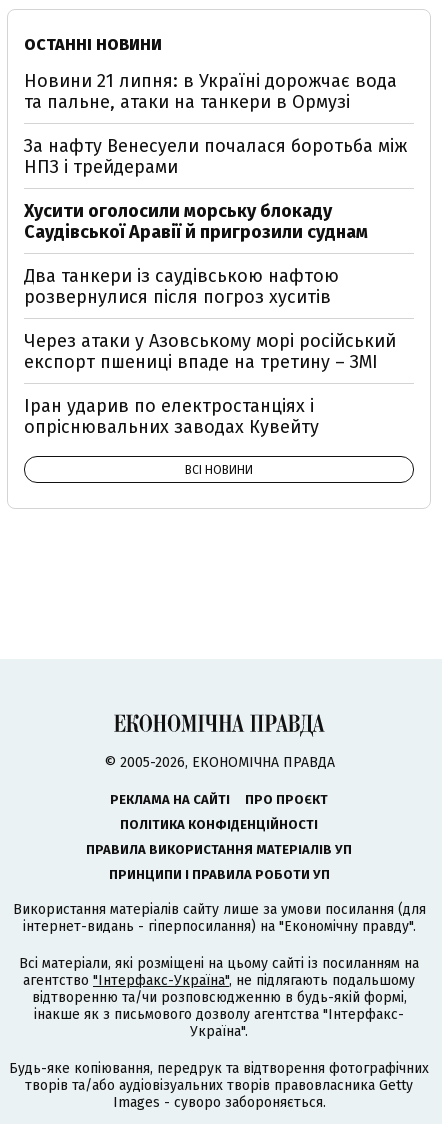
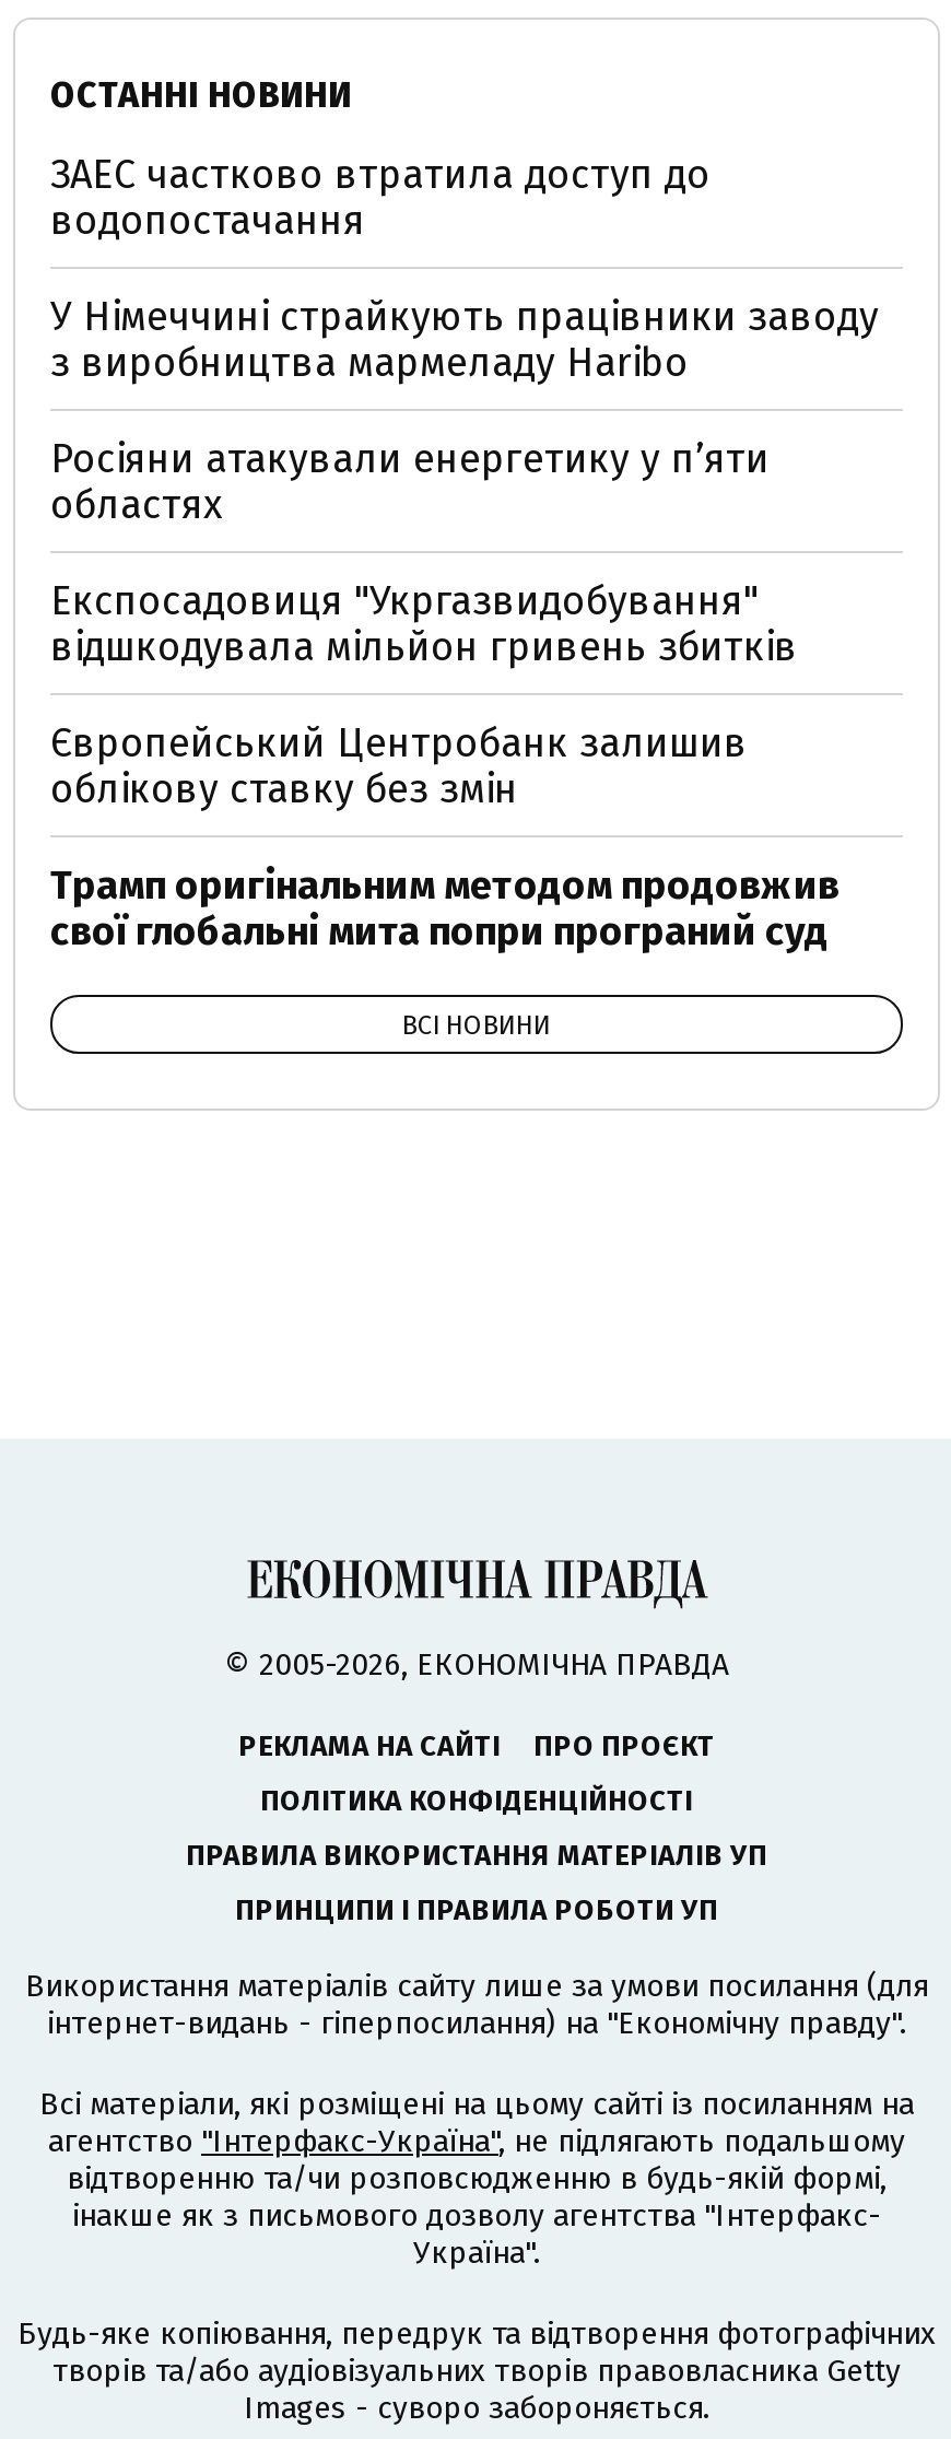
[24,70,397,113] Новини 21 липня: в Україні дорожчає вода | та пальне, атаки на танкери в Ормузі -> [50,151,711,245] ЗАЕС частково втратила доступ до | водопостачання
[24,135,407,178] За нафту Венесуели почалася боротьба між | НПЗ і трейдерами -> [50,293,879,387] У Німеччині страйкують працівники заводу | з виробництва мармеладу Haribo
[24,200,368,243] Хусити оголосили морську блокаду | Саудівської Аравії й пригрозили суднам -> [50,435,770,529] Росіяни атакували енергетику у пʼяти | областях
[24,265,339,308] Два танкери із саудівською нафтою | розвернулися після погроз хуситів -> [50,577,798,671] Експосадовиця "Укргазвидобування" | відшкодувала мільйон гривень збитків
[24,330,396,373] Через атаки у Азовському морі російський | експорт пшениці впаде на третину – ЗМІ -> [50,719,748,813] Європейський Центробанк залишив | облікову ставку без змін
[24,395,319,438] Іран ударив по електростанціях і | опріснювальних заводах Кувейту -> [50,861,840,955] Трамп оригінальним методом продовжив | свої глобальні мита попри програний суд

